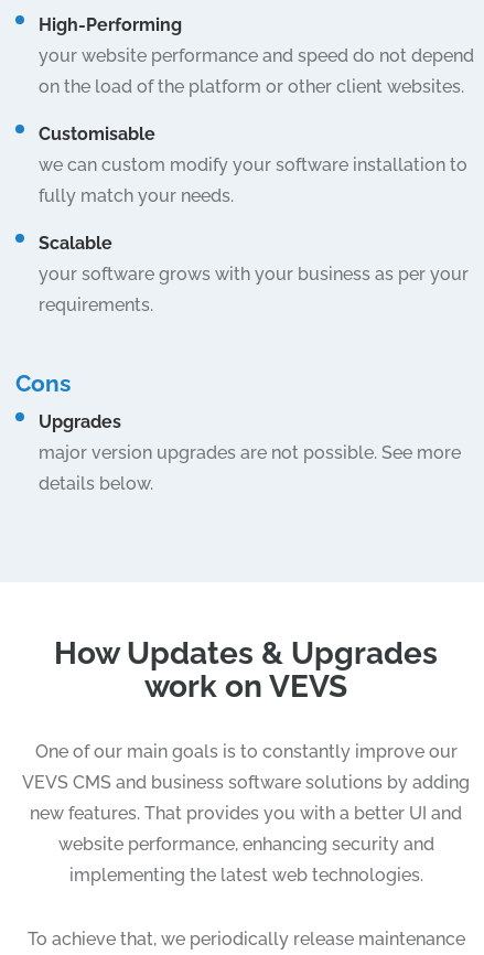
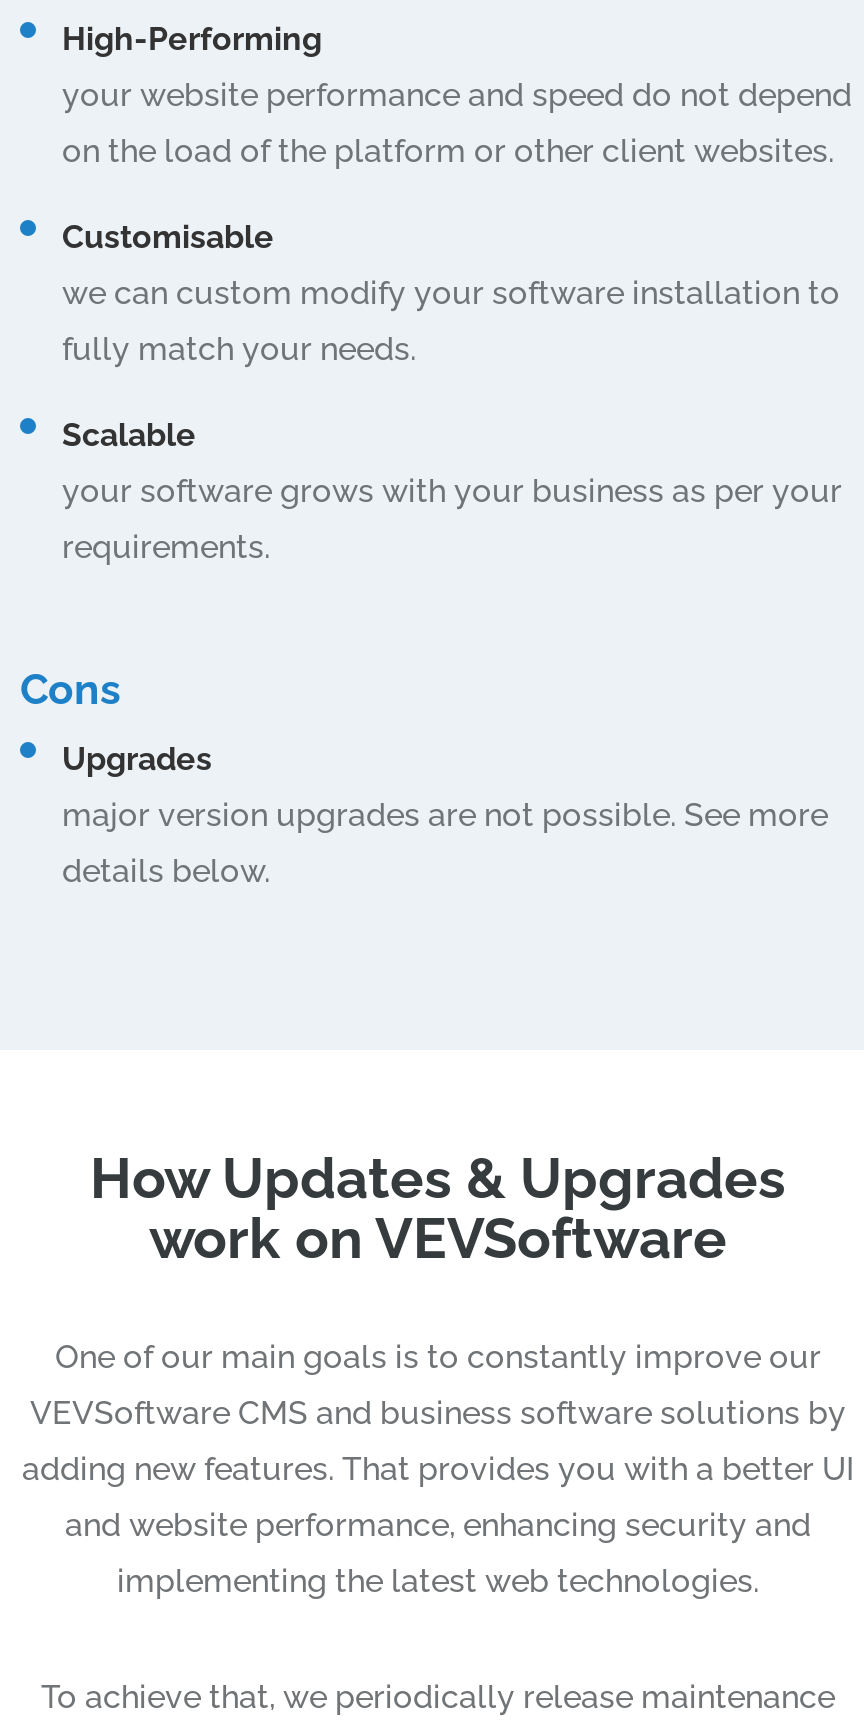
[144,668,347,704] work on VEVS -> [149,1205,727,1271] work on VEVSoftware
[22,771,470,792] VEVS CMS and business software solutions by adding -> [30,1393,846,1431] VEVSoftware CMS and business software solutions by
[30,802,462,823] new features. That provides you with a better UI and -> [22,1449,854,1487] adding new features. That provides you with a better UI
[58,833,434,854] website performance, enhancing security and -> [65,1505,811,1543] and website performance, enhancing security and

